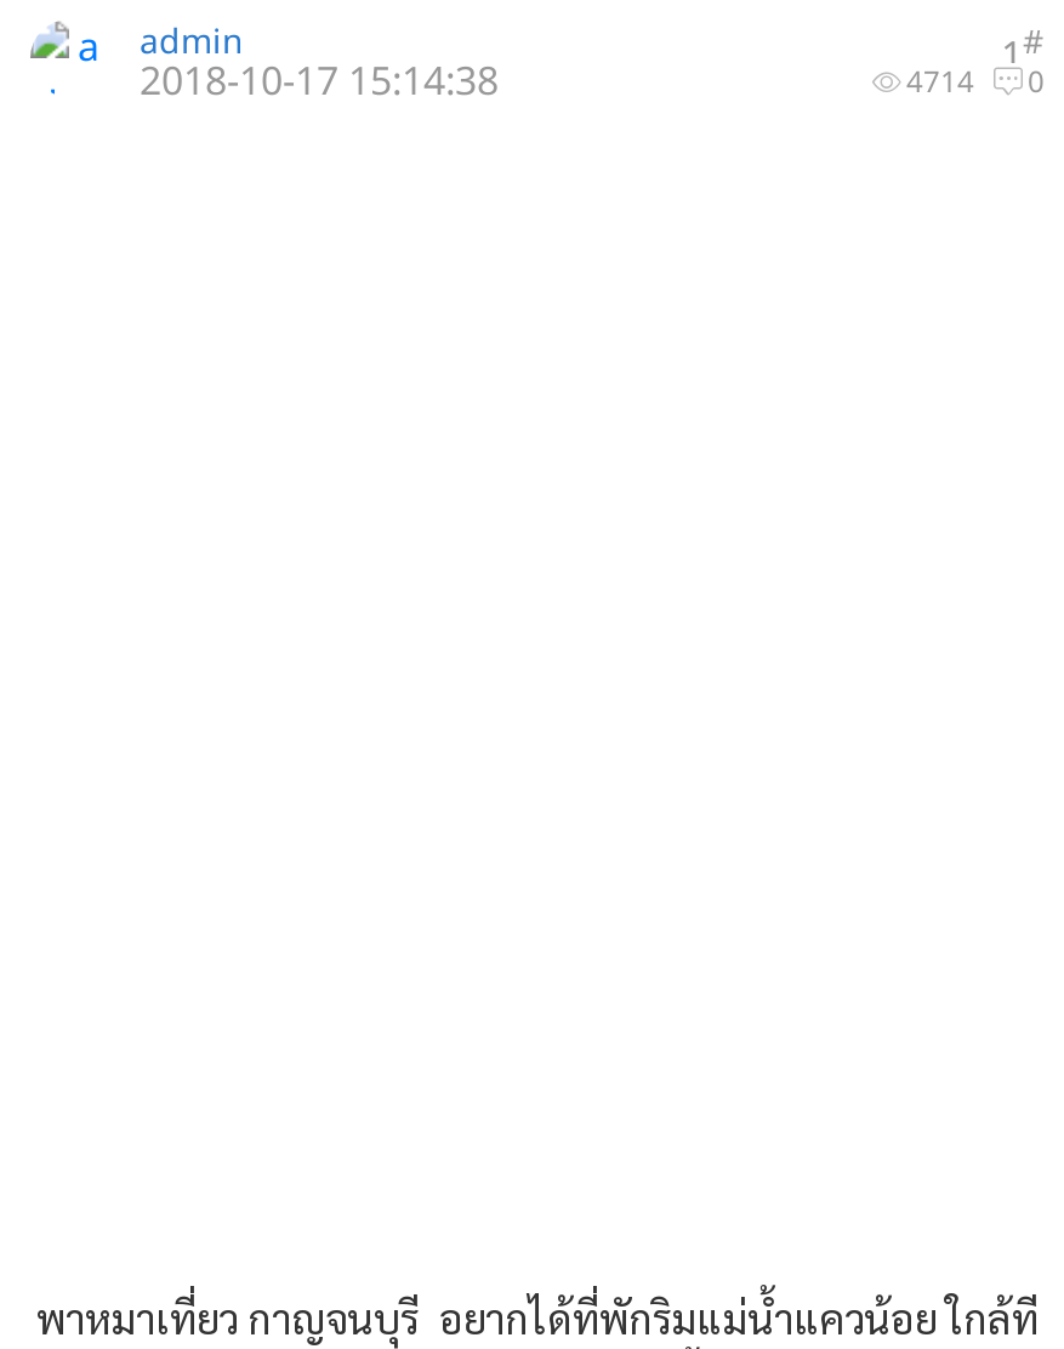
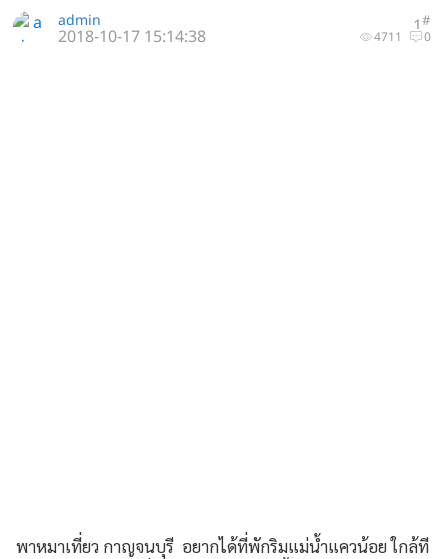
[906,61,974,104] 4714 -> [374,28,402,46] 4711

